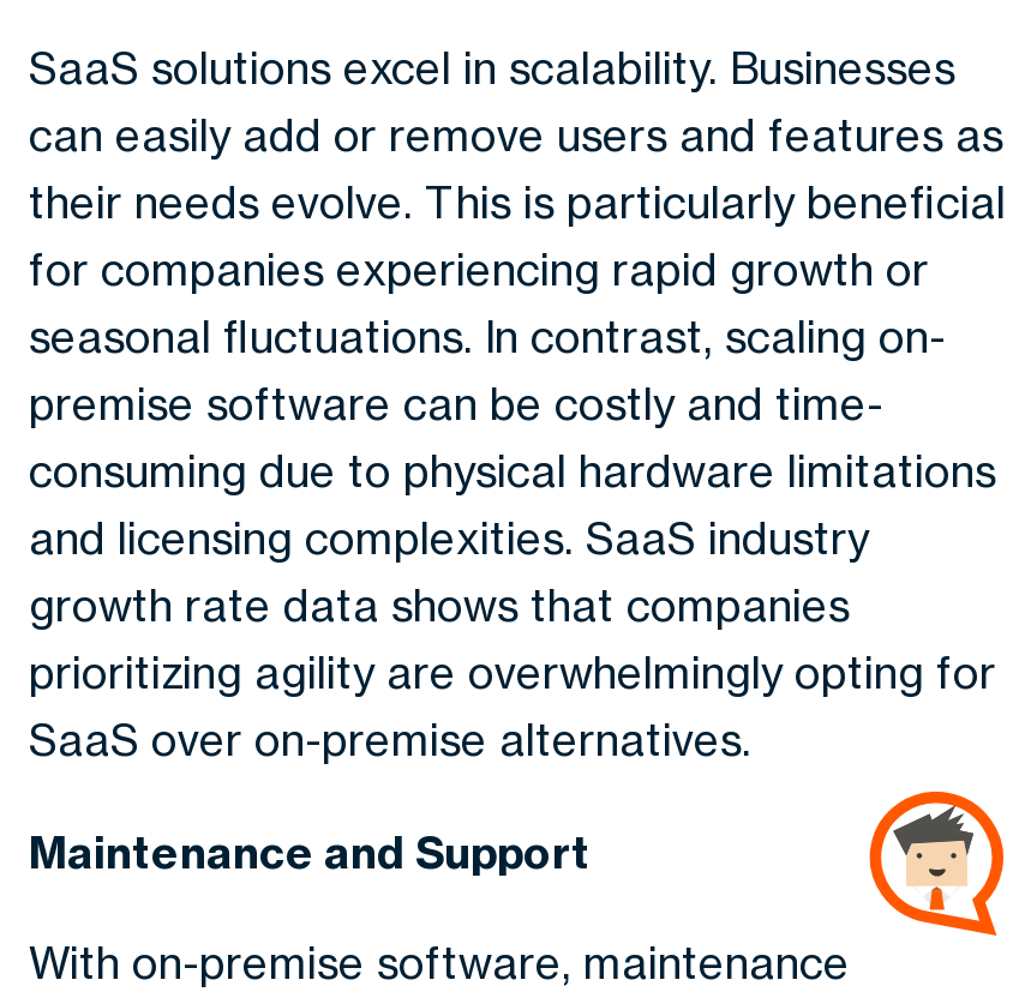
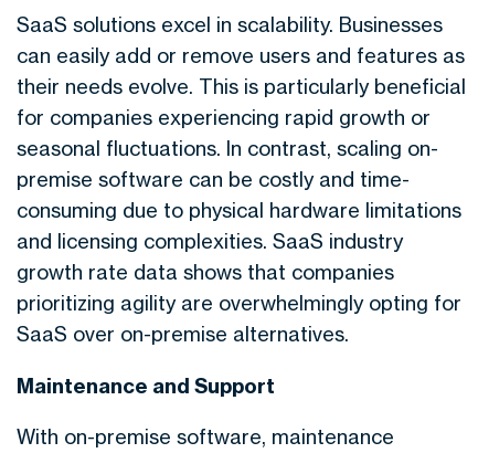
[867,789,1006,938] [image] -> none

